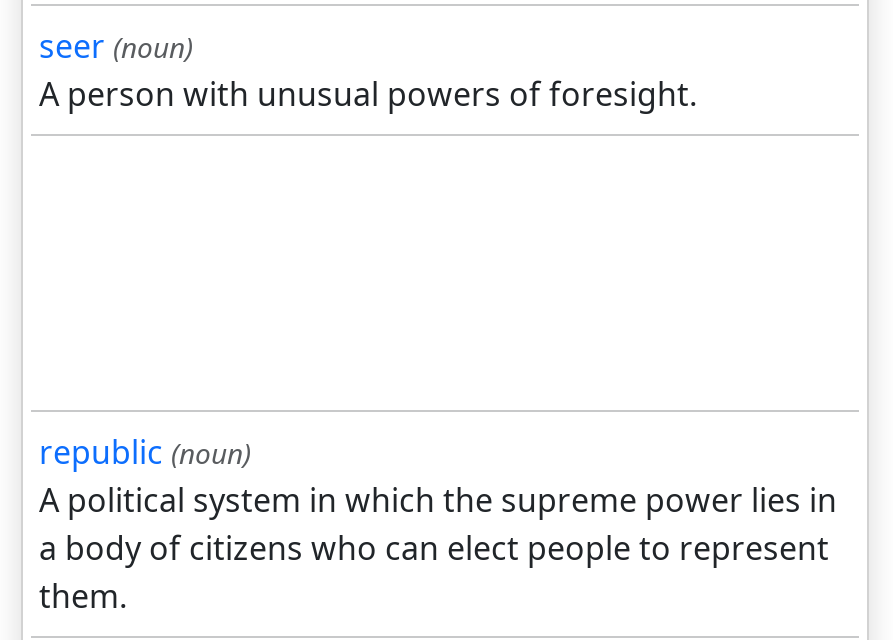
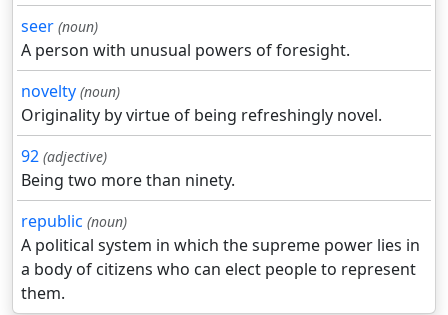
none -> [21,80,382,191] novelty (noun) | Originality by virtue of being refreshingly novel. | 92 (adjective) | Being two more than ninety.

